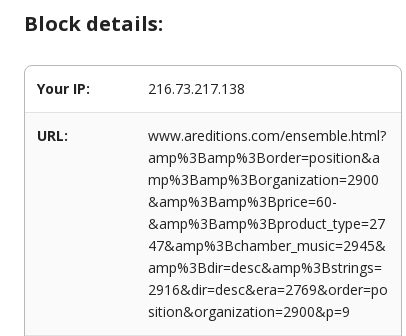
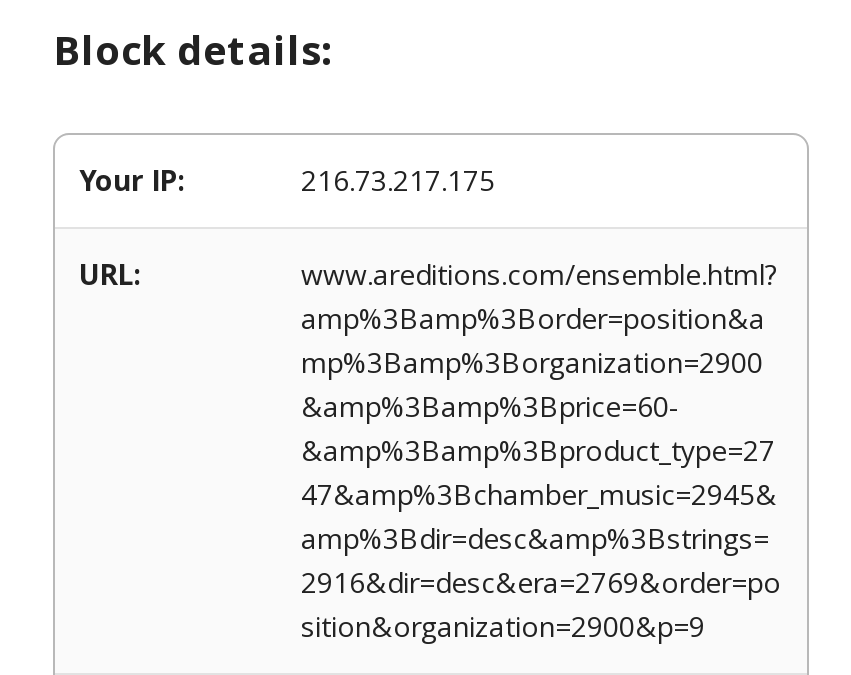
[148,79,245,98] 216.73.217.138 -> [301,161,495,199] 216.73.217.175

